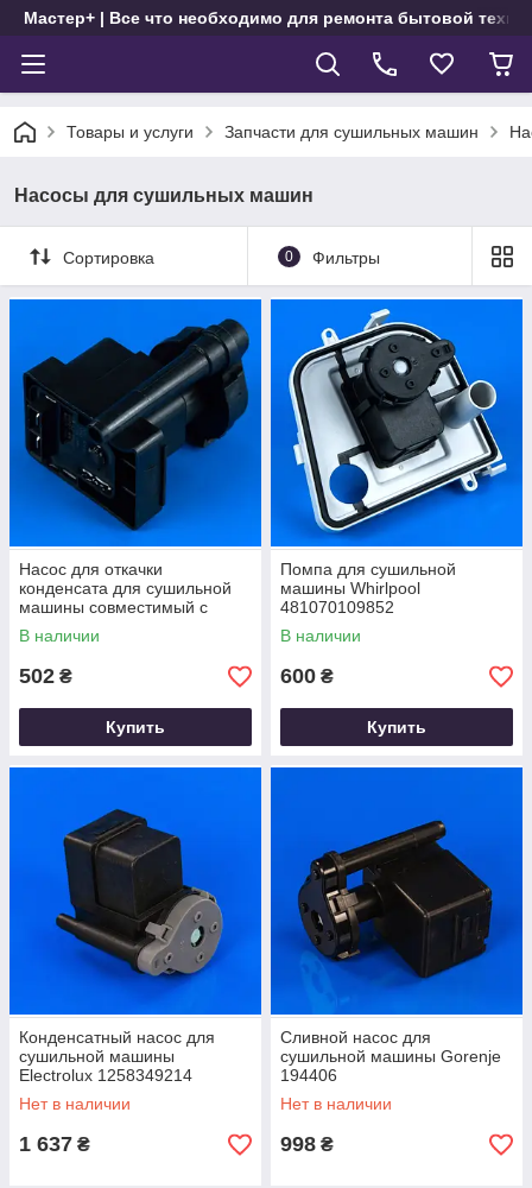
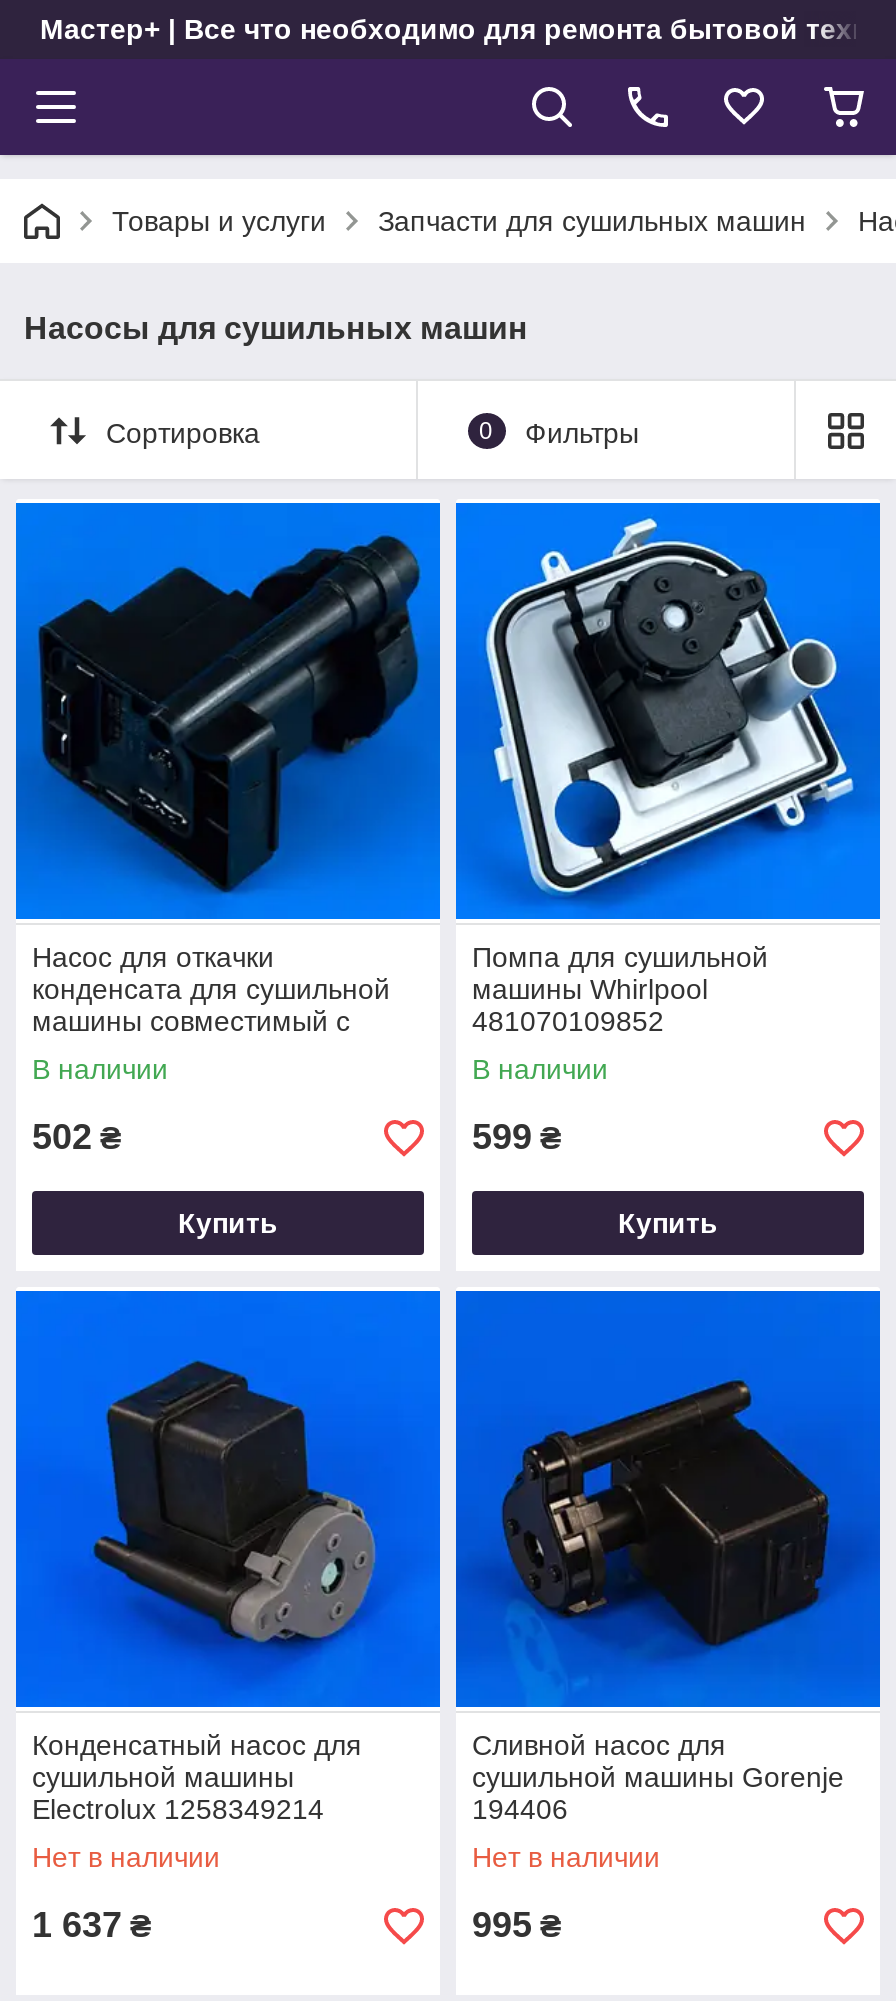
[280,664,334,688] 600 ₴ -> [472,1117,562,1157] 599 ₴
[280,1132,334,1156] 998 ₴ -> [472,1905,562,1945] 995 ₴

